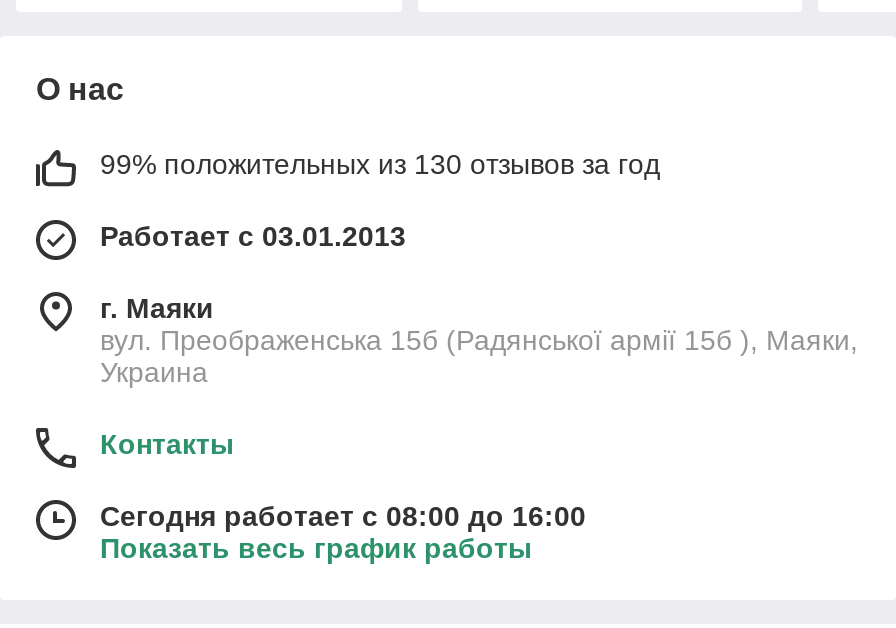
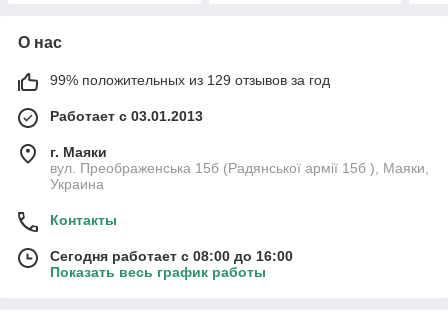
[100,148,660,180] 99% положительных из 130 отзывов за год -> [50,72,330,88] 99% положительных из 129 отзывов за год

